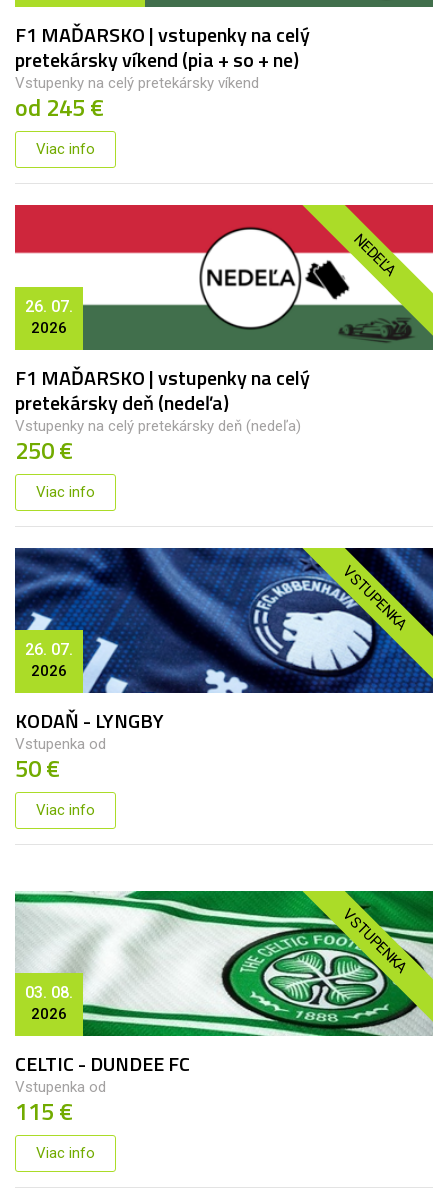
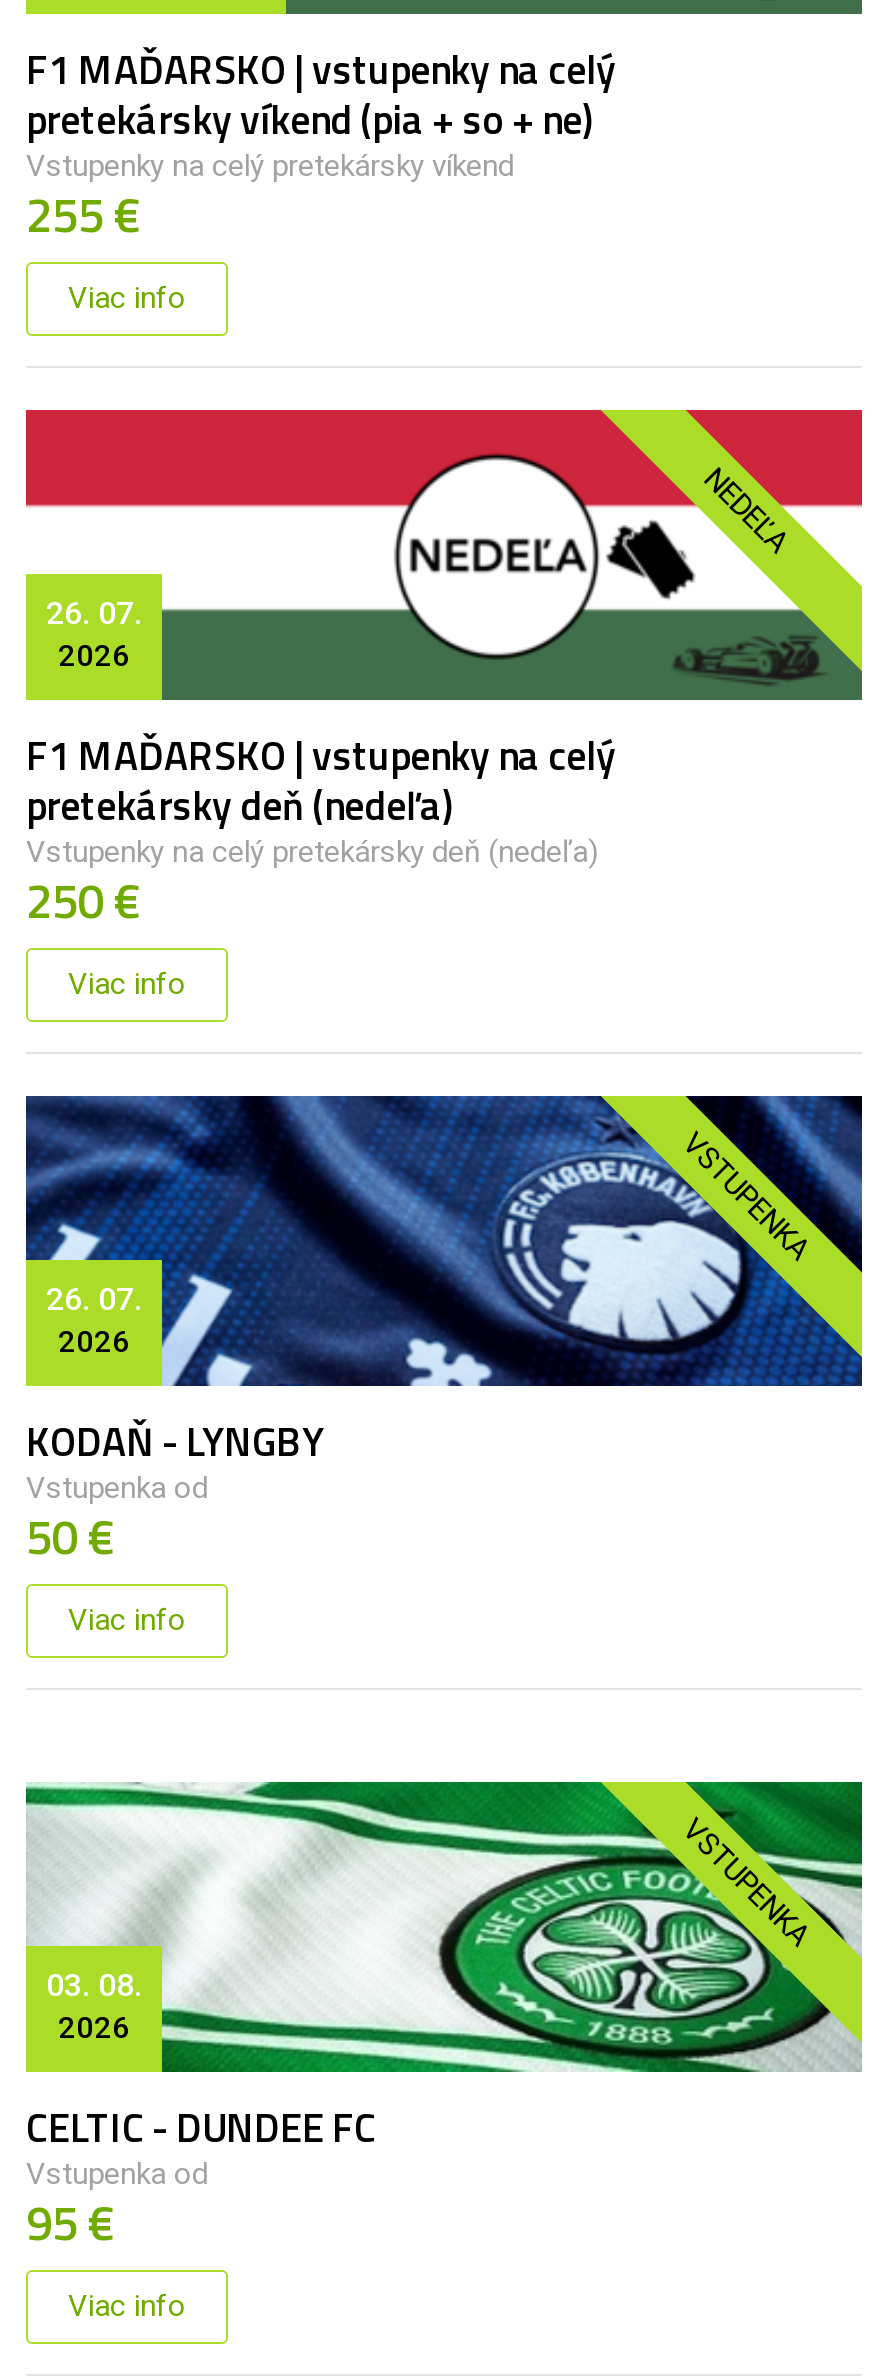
[15,89,104,125] od 245 € -> [26,177,142,249] 255 €
[15,1093,73,1129] 115 € -> [26,2185,116,2257] 95 €

